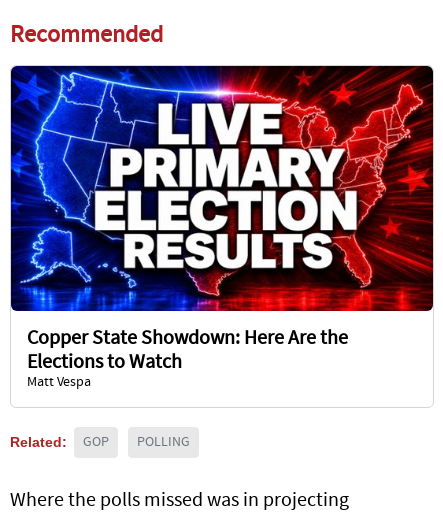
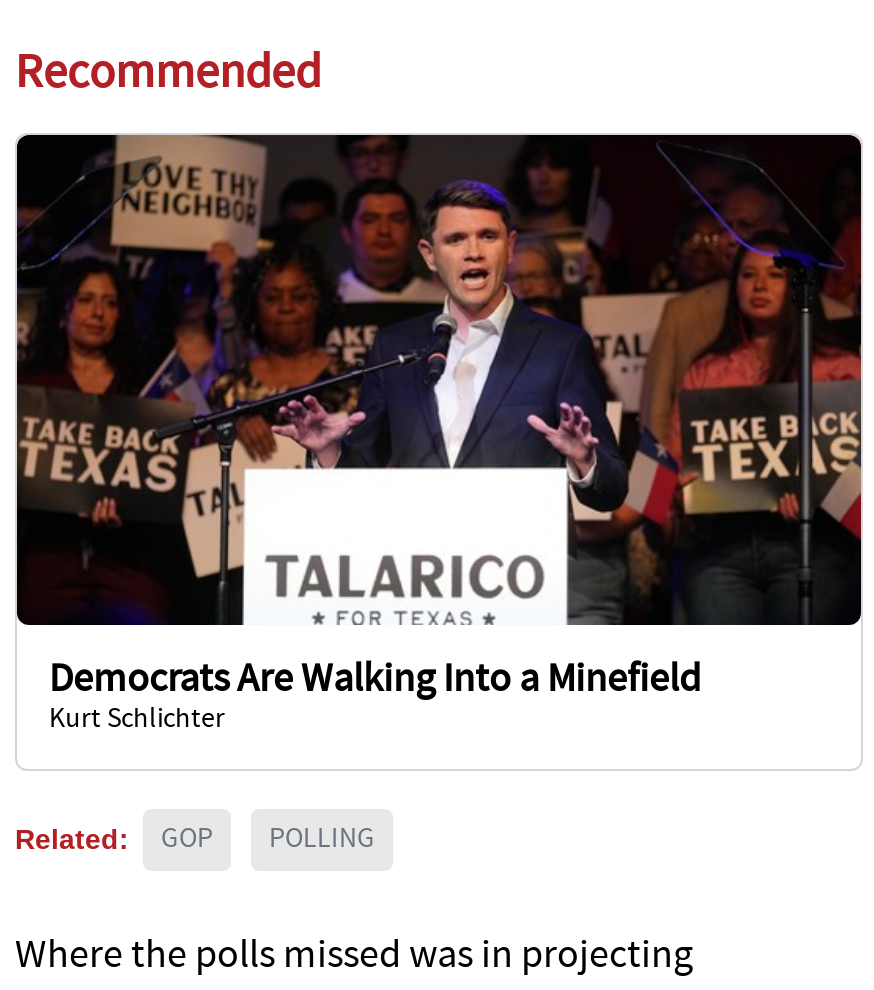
[10,65,434,389] [image] | Copper State Showdown: Here Are the | Elections to Watch | Matt Vespa -> [15,133,863,734] [image] | Democrats Are Walking Into a Minefield | Kurt Schlichter

